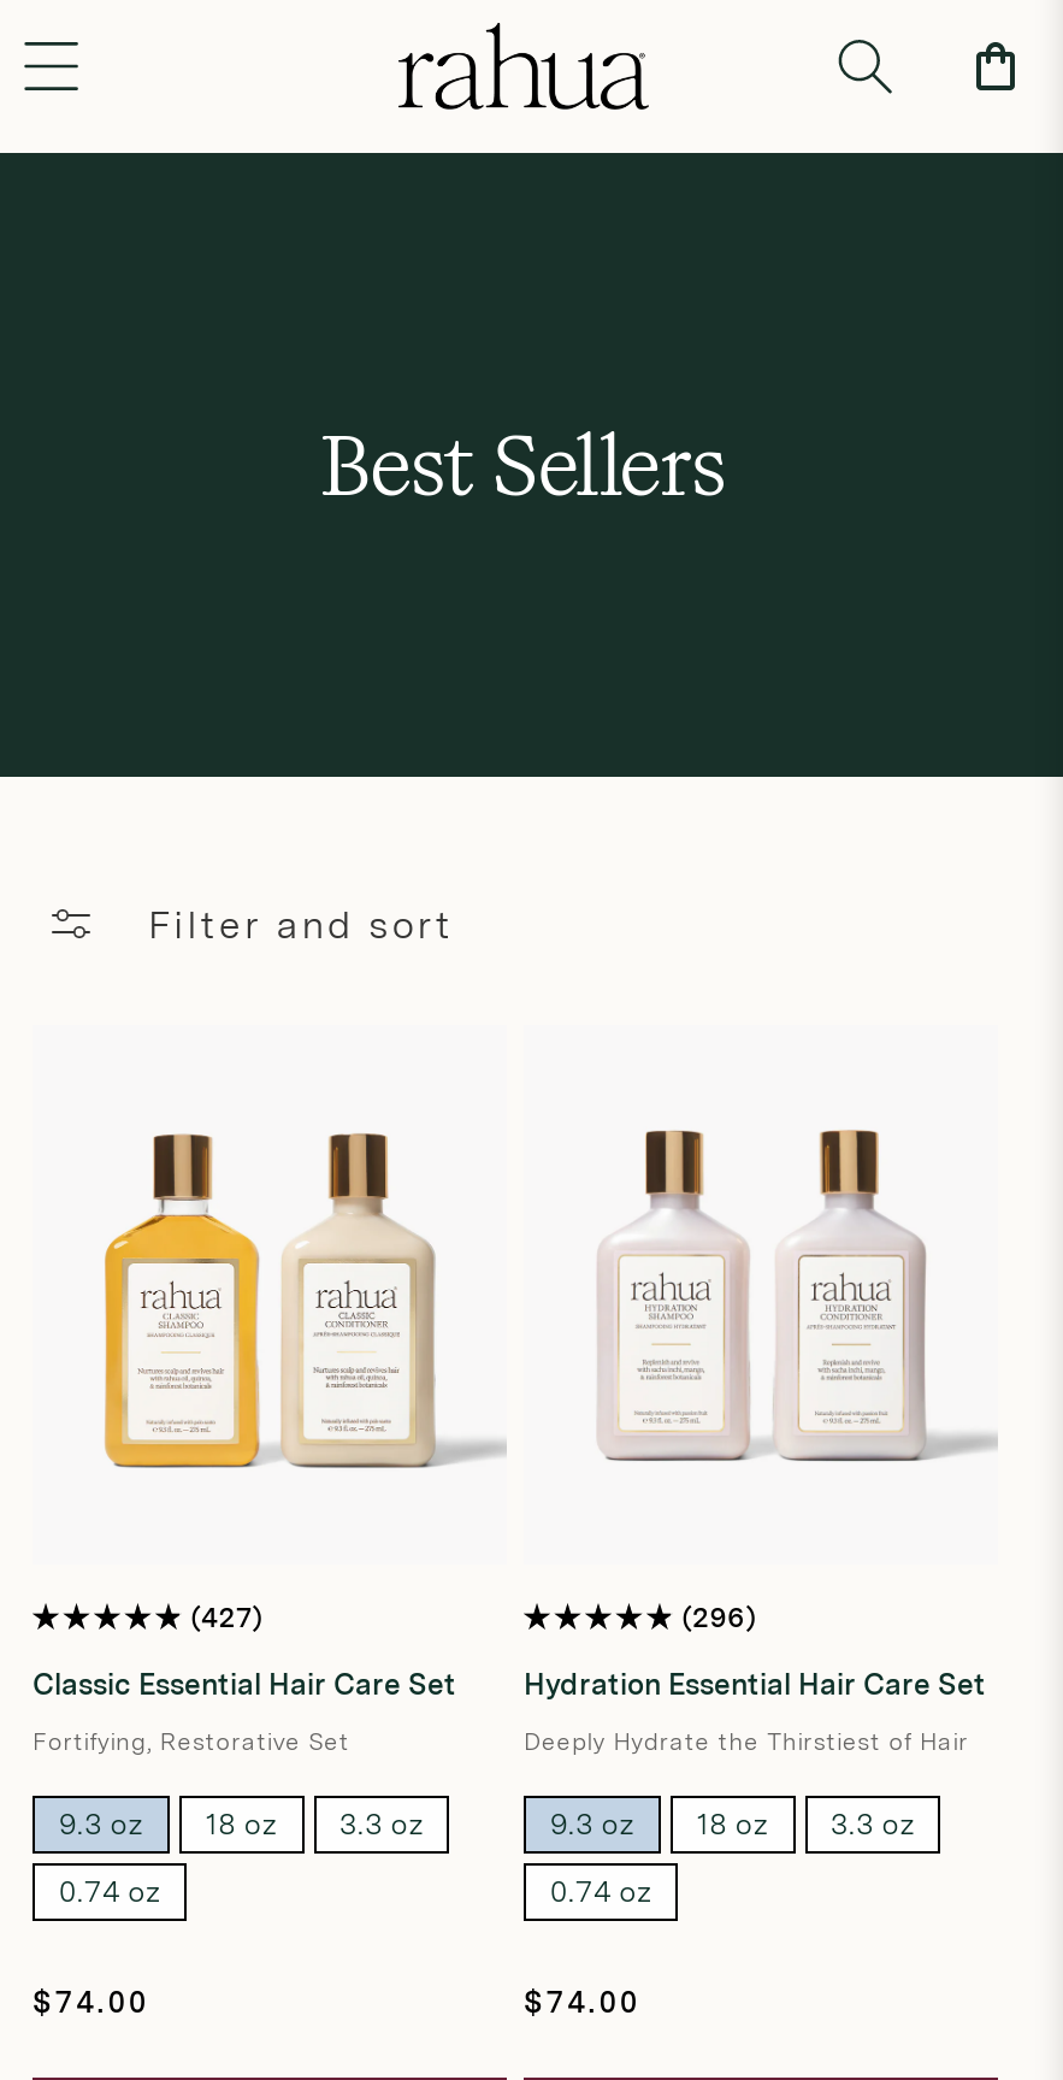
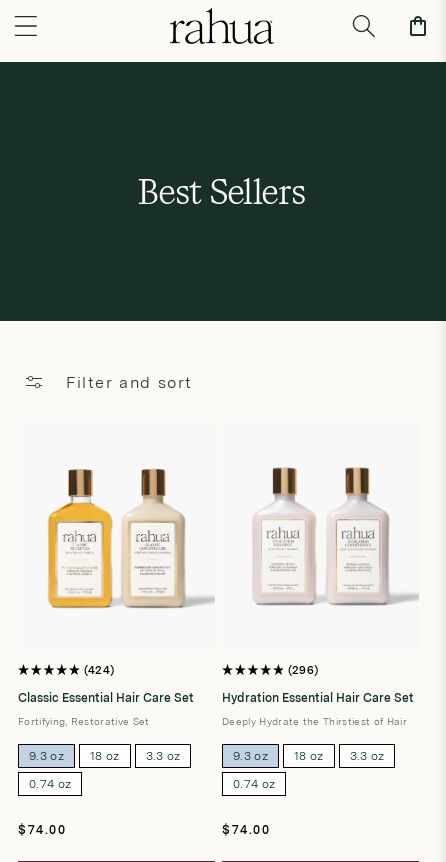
[201,1601,252,1635] 427 -> [88,663,110,677] 424

